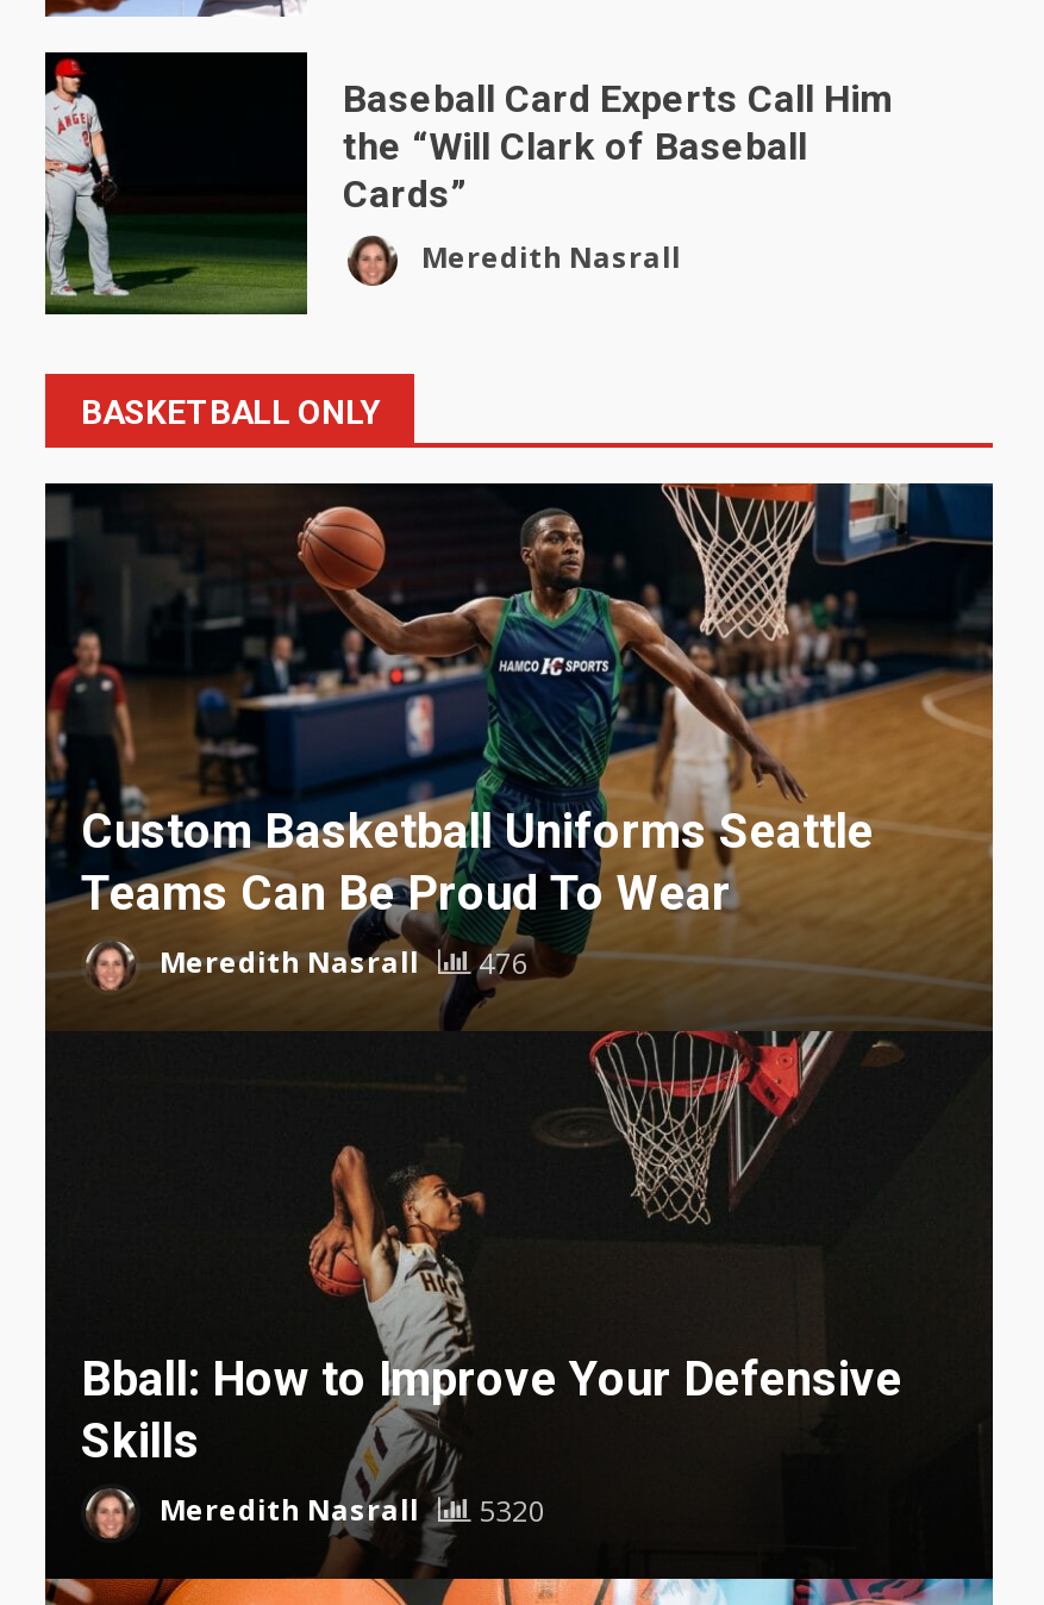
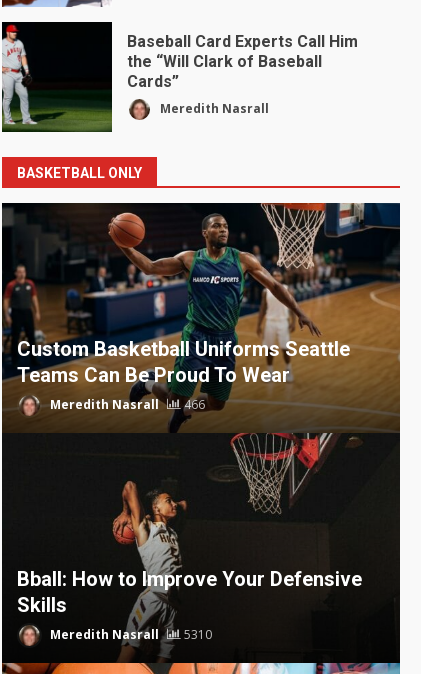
[152,943,529,983] Meredith Nasrall 476 -> [47,396,205,413] Meredith Nasrall 466
[152,1491,545,1531] Meredith Nasrall 5320 -> [47,626,212,643] Meredith Nasrall 5310

